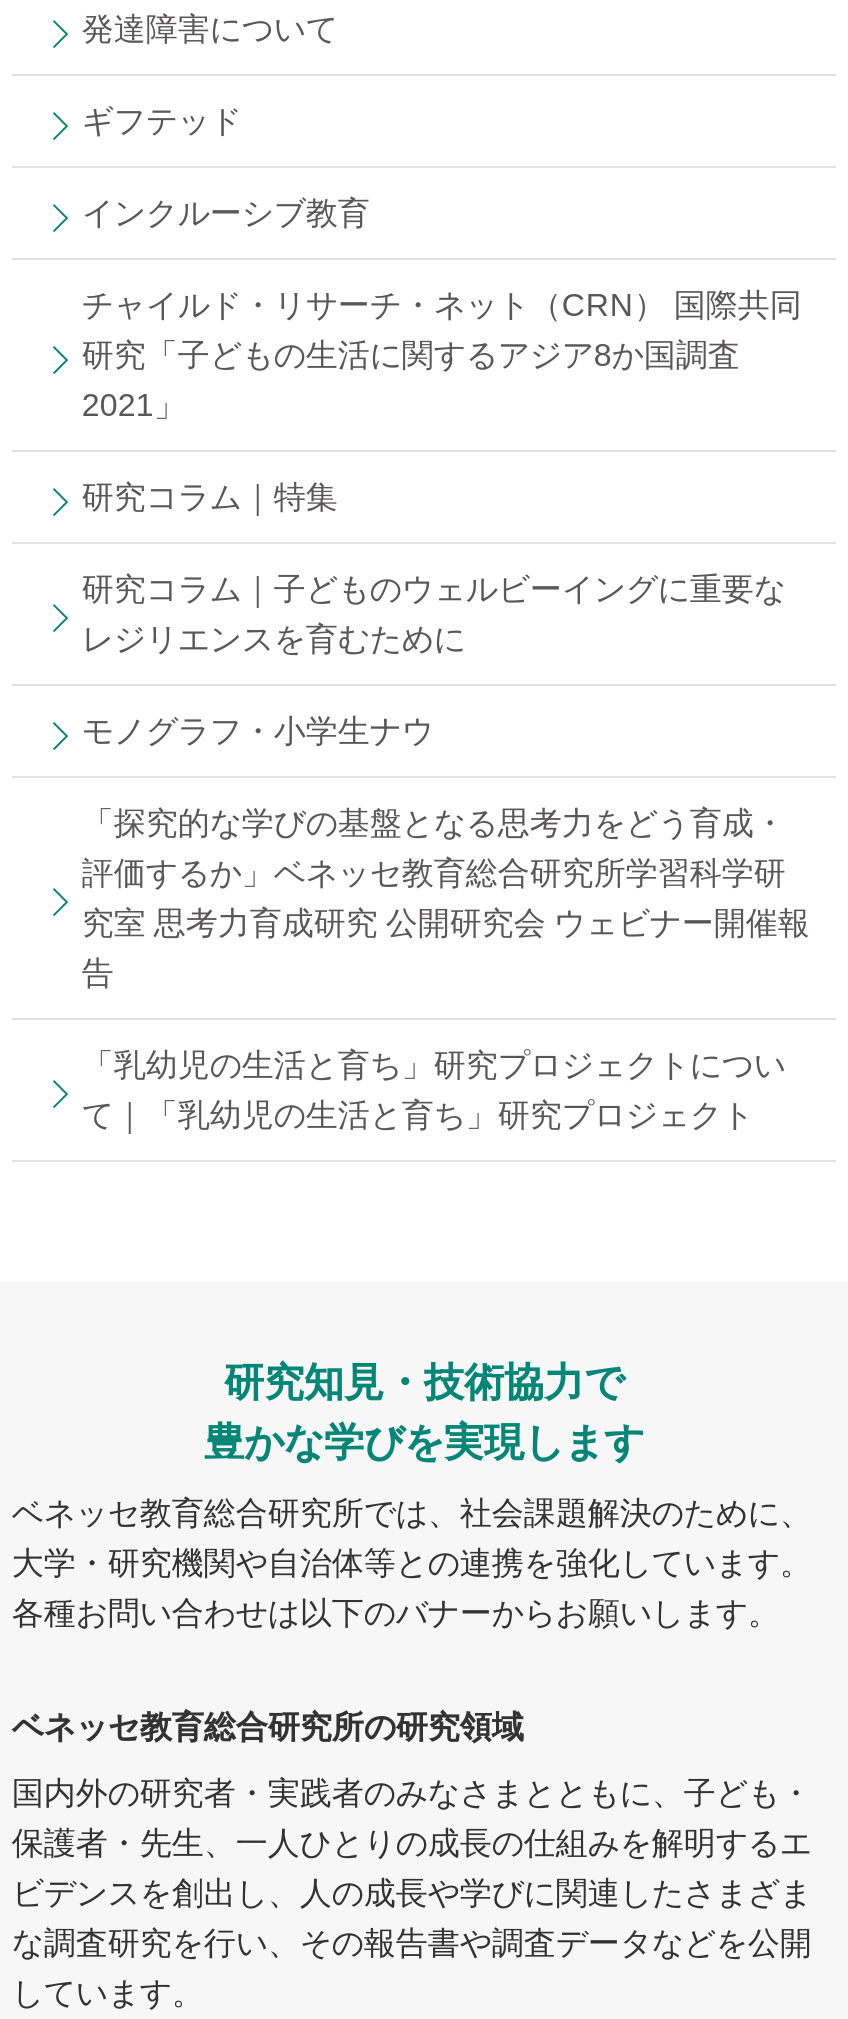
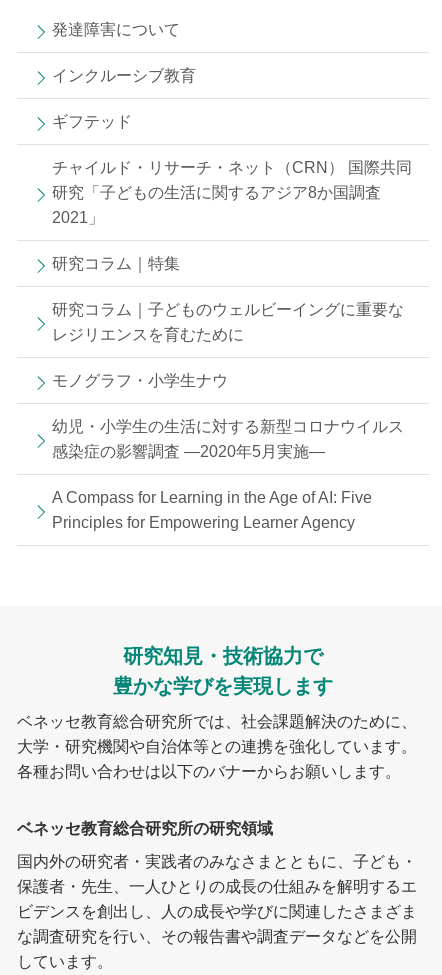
moved [82,104,242,138] -> [52,113,132,130]: ギフテッド
[82,806,810,1132] 「探究的な学びの基盤となる思考力をどう育成・ | 評価するか」ベネッセ教育総合研究所学習科学研 | 究室 思考力育成研究 公開研究会 ウェビナー開催報 | 告 | 「乳幼児の生活と育ち」研究プロジェクトについ | て｜「乳幼児の生活と育ち」研究プロジェクト -> [52,418,404,531] 幼児・小学生の生活に対する新型コロナウイルス | 感染症の影響調査 —2020年5月実施— | A Compass for Learning in the Age of AI: Five | Principles for Empowering Learner Agency

